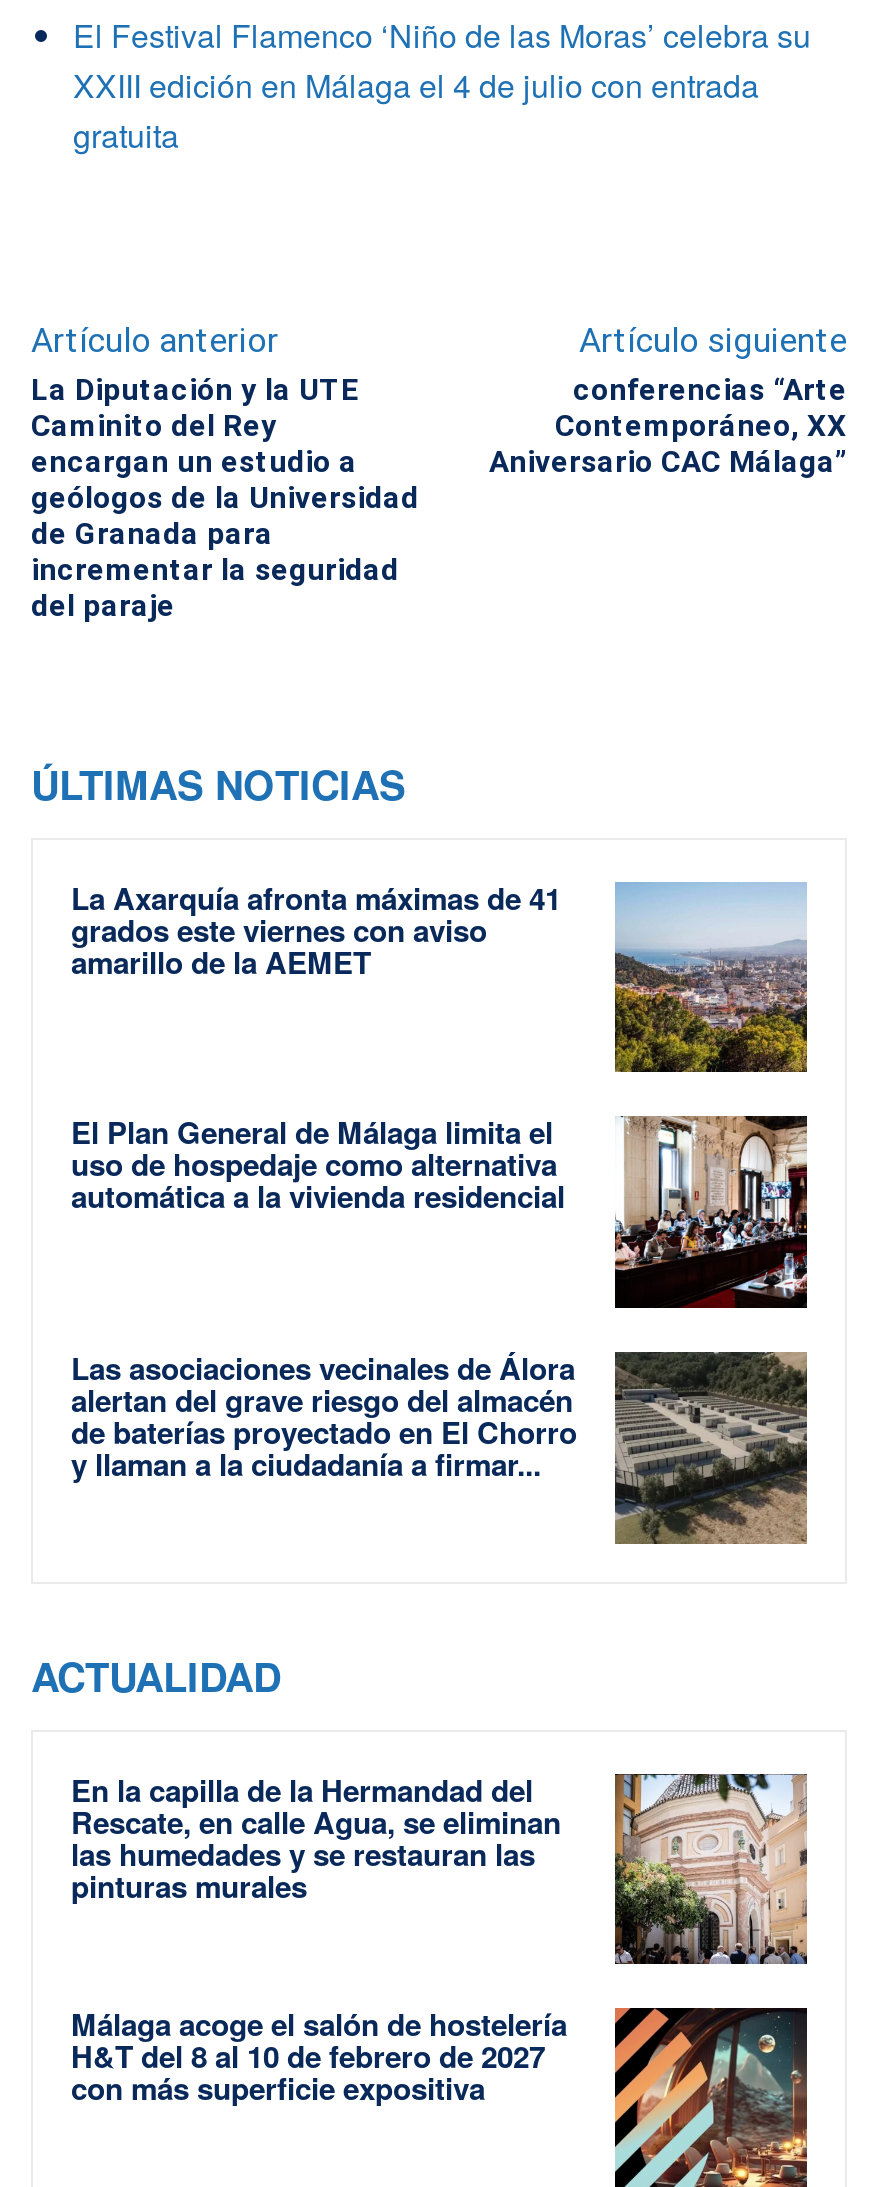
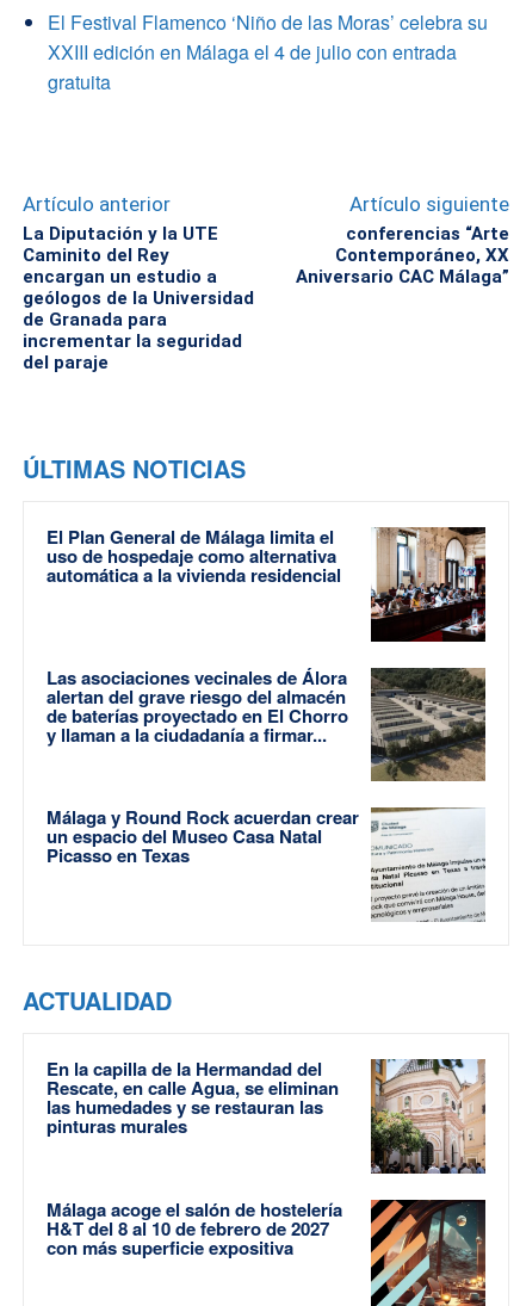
[71,875,809,1075] [image] | La Axarquía afronta máximas de 41 | grados este viernes con aviso | amarillo de la AEMET -> none
moved [71,1111,811,1486] -> [47,524,488,748]: [image] | El Plan General de Málaga limita el | uso de hospedaje como alternativa | automática a la vivienda residencial | Las asociaciones vecinales de Álora | alertan del grave riesgo del almacén | de baterías proyectado en El Chorro | y llaman a la ciudadanía a firmar...
none -> [47,804,485,922] [image] | Málaga y Round Rock acuerdan crear | un espacio del Museo Casa Natal | Picasso en Texas

